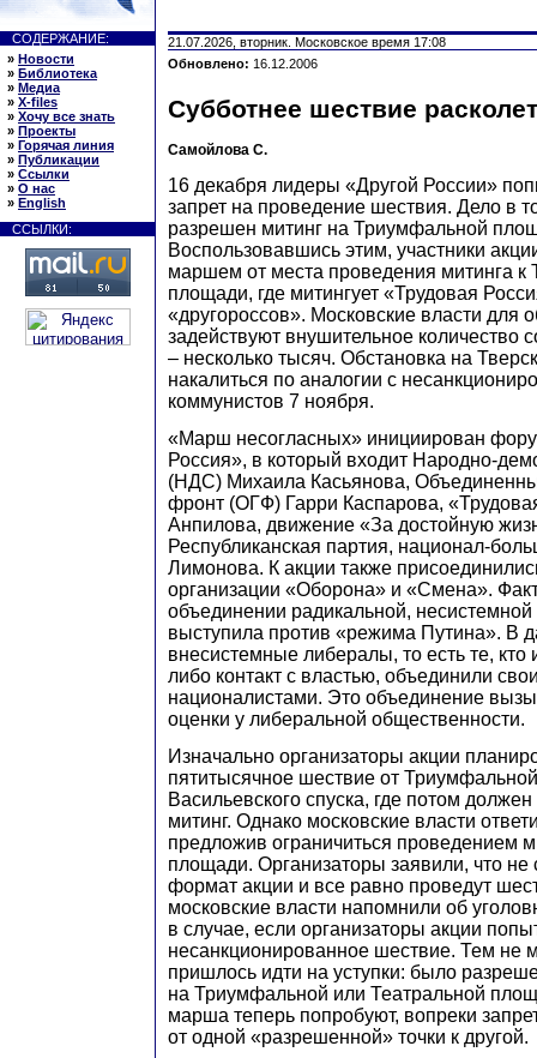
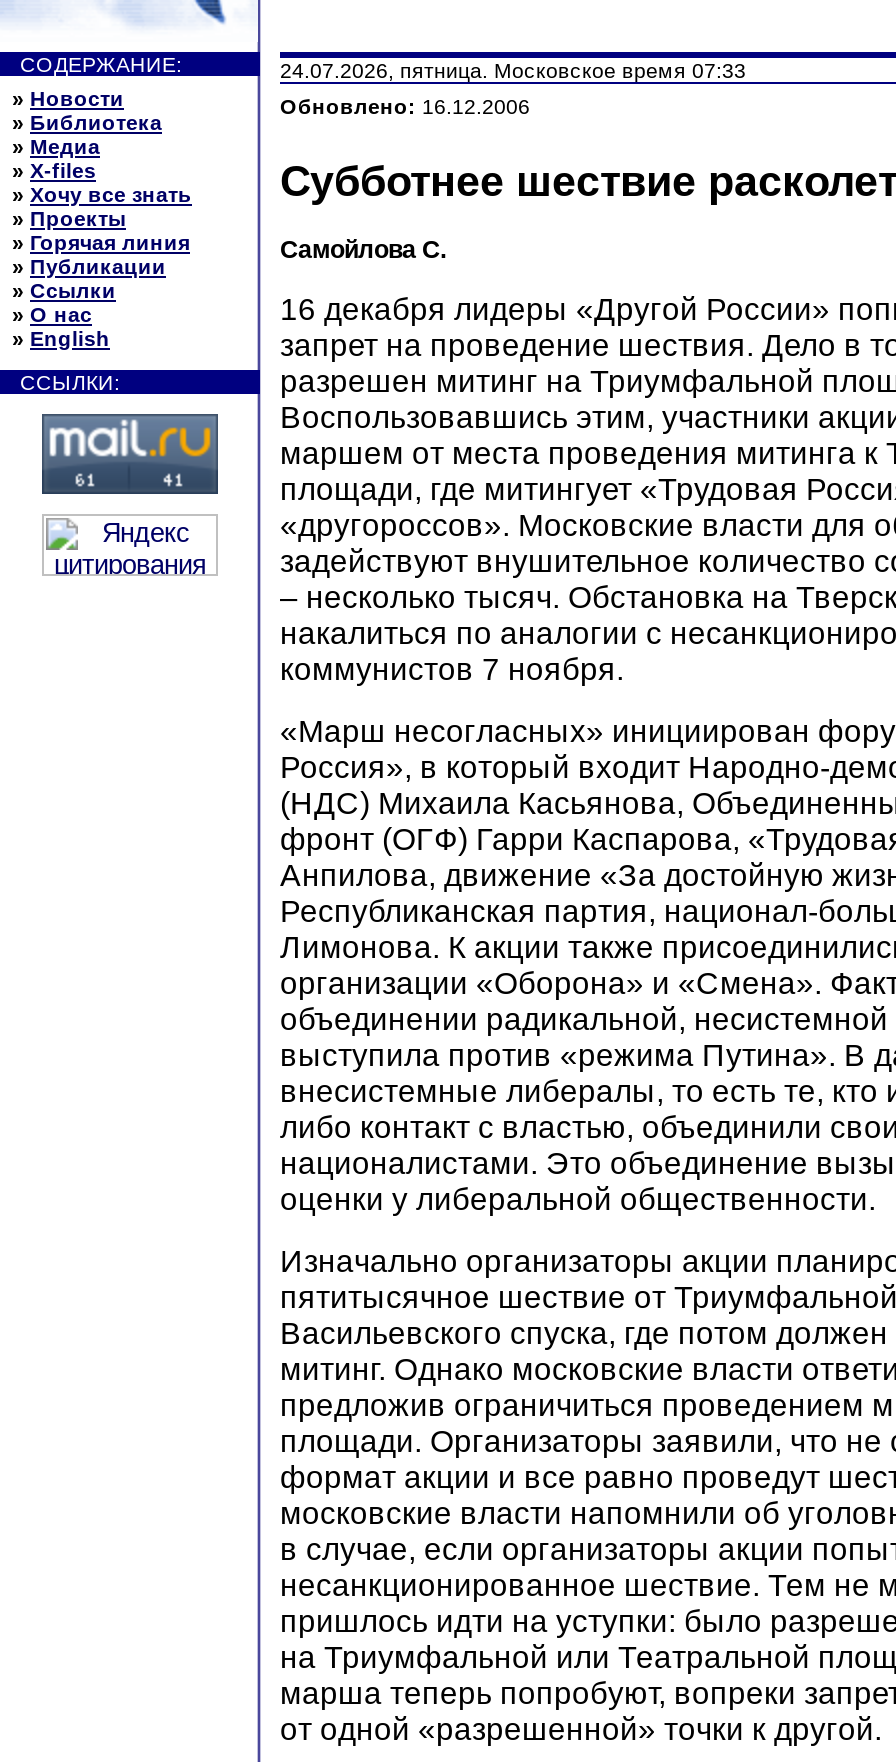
[168,35,446,49] 21.07.2026, вторник. Московское время 17:08 -> [280,58,746,82] 24.07.2026, пятница. Московское время 07:33

